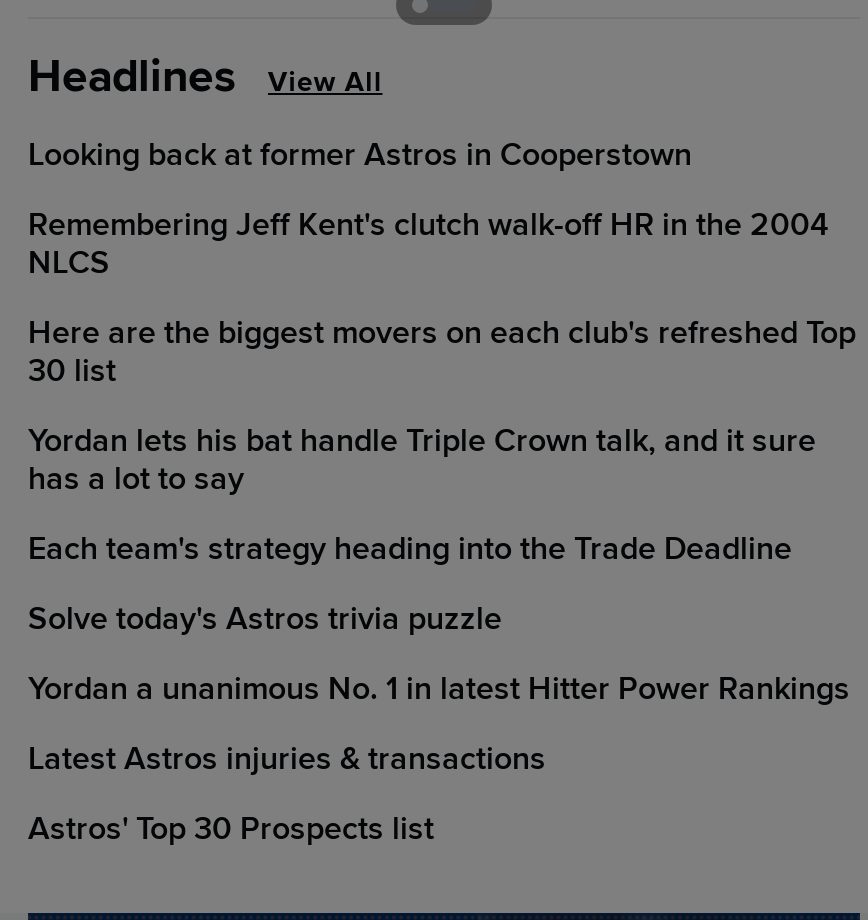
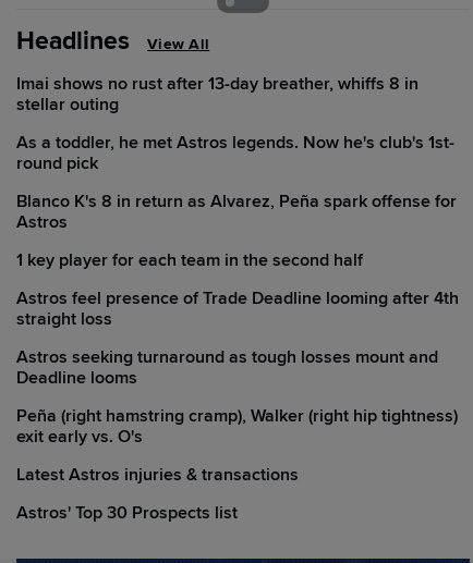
[28,135,692,175] Looking back at former Astros in Cooperstown -> [16,73,419,116] Imai shows no rust after 13-day breather, whiffs 8 in | stellar outing
[28,205,828,283] Remembering Jeff Kent's clutch walk-off HR in the 2004 | NLCS -> [16,132,454,175] As a toddler, he met Astros legends. Now he's club's 1st- | round pick
[28,313,856,391] Here are the biggest movers on each club's refreshed Top | 30 list -> [16,191,457,233] Blanco K's 8 in return as Alvarez, Peña spark offense for | Astros
[28,421,816,499] Yordan lets his bat handle Triple Crown talk, and it sure | has a lot to say -> [16,250,363,272] 1 key player for each team in the second half
[28,529,792,569] Each team's strategy heading into the Trade Deadline -> [16,288,459,330] Astros feel presence of Trade Deadline looming after 4th | straight loss
[28,599,502,639] Solve today's Astros trivia puzzle -> [16,347,438,389] Astros seeking turnaround as tough losses mount and | Deadline looms
[28,669,850,709] Yordan a unanimous No. 1 in latest Hitter Power Rankings -> [16,406,458,448] Peña (right hamstring cramp), Walker (right hip tightness) | exit early vs. O's

